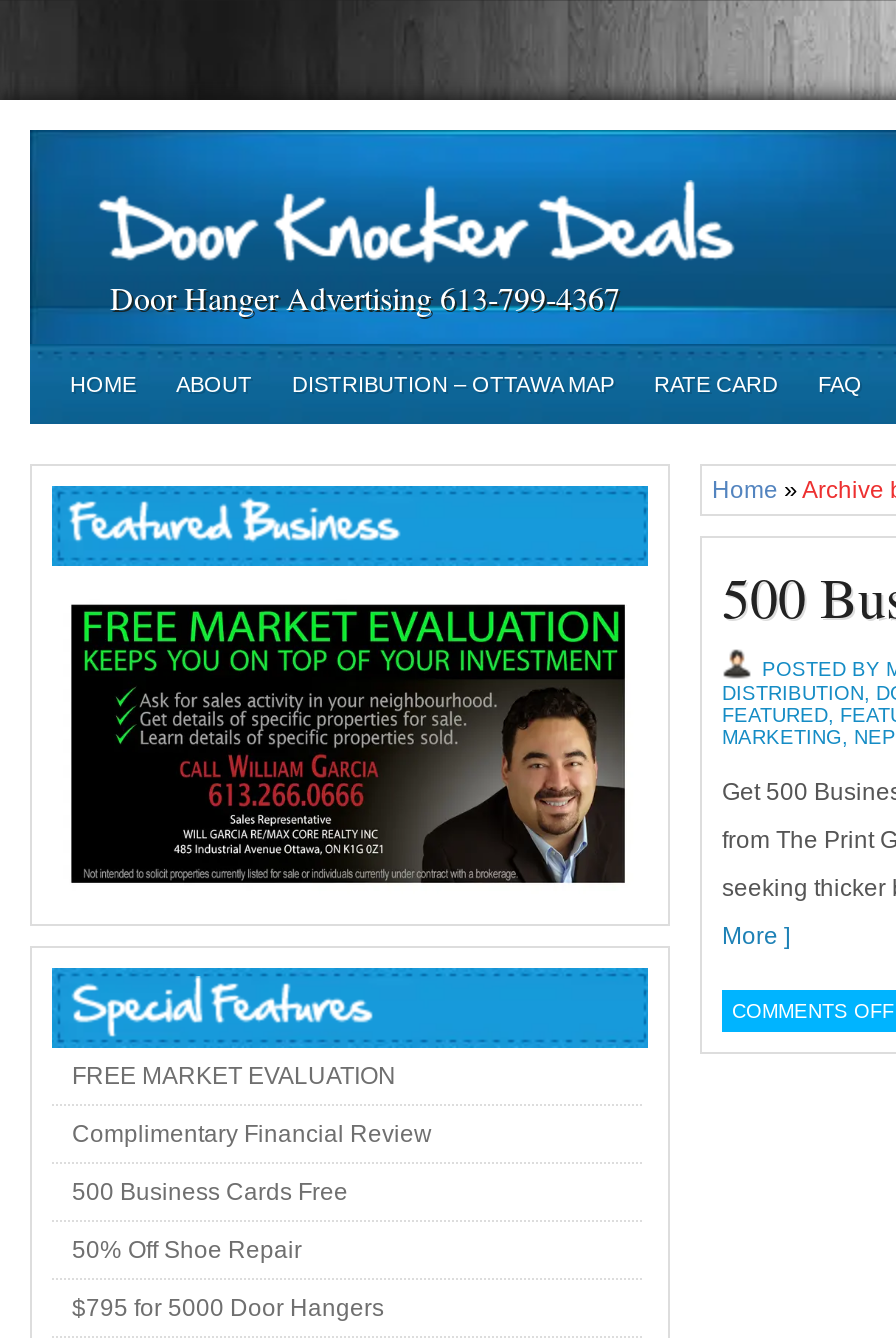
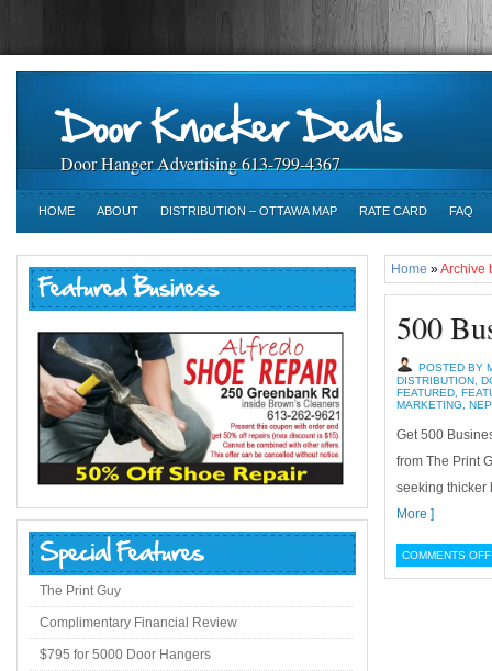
[72,606,626,884] [image] -> [38,332,344,485] [image]
[72,1062,396,1090] FREE MARKET EVALUATION -> [40,583,121,598] The Print Guy
[72,1178,348,1264] 500 Business Cards Free | 50% Off Shoe Repair -> none

